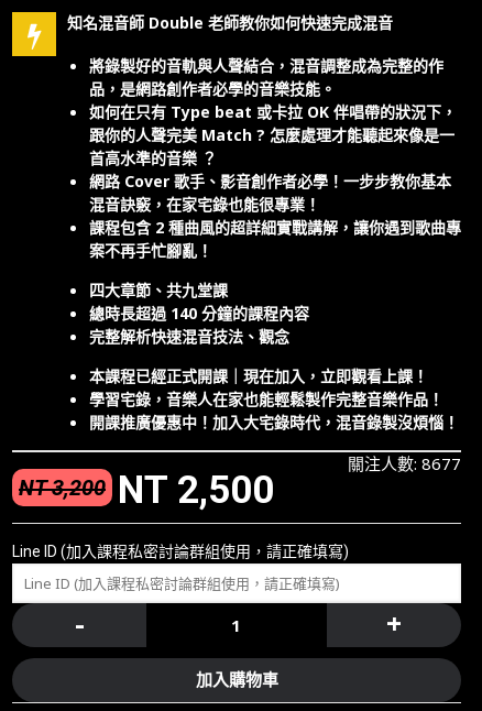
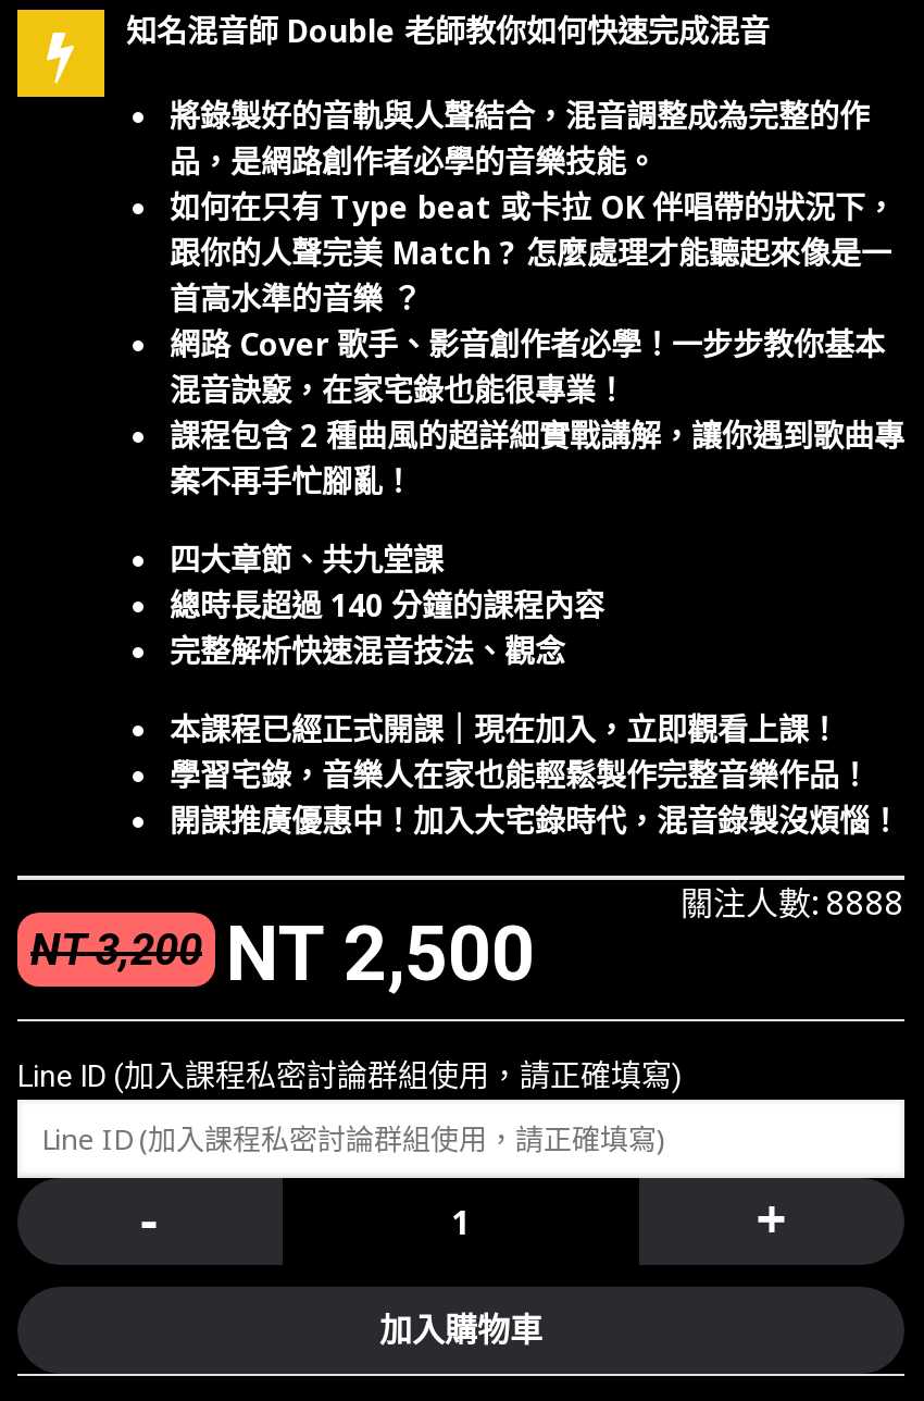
[348,452,461,474] 關注人數: 8677 -> [680,880,904,923] 關注人數: 8888

